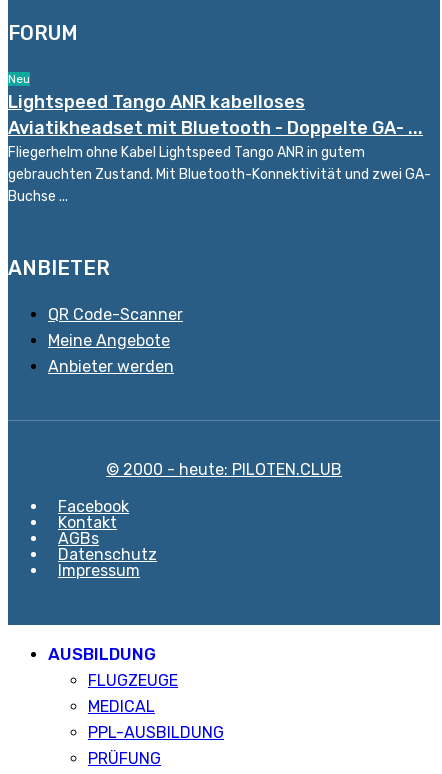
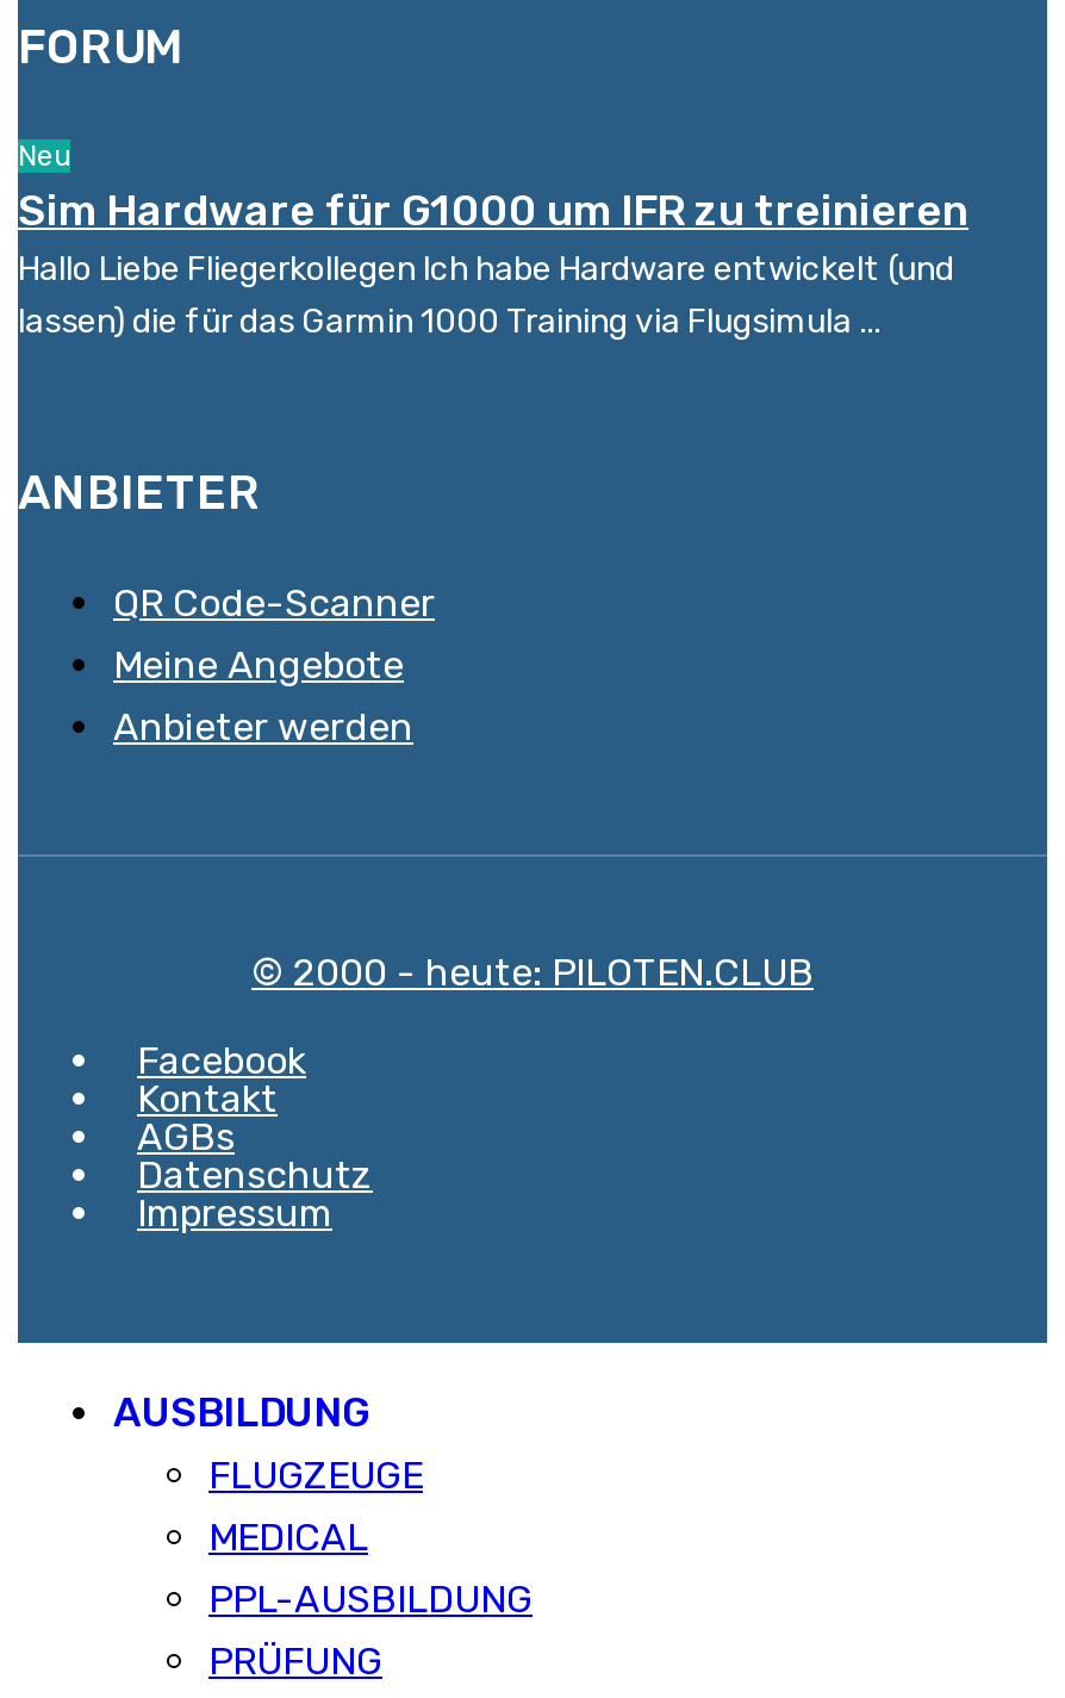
[8,91,431,205] Lightspeed Tango ANR kabelloses | Aviatikheadset mit Bluetooth - Doppelte GA- ... | Fliegerhelm ohne Kabel Lightspeed Tango ANR in gutem | gebrauchten Zustand. Mit Bluetooth-Konnektivität und zwei GA- | Buchse ... -> [18,184,969,342] Sim Hardware für G1000 um IFR zu treinieren | Hallo Liebe Fliegerkollegen Ich habe Hardware entwickelt (und | lassen) die für das Garmin 1000 Training via Flugsimula ...

